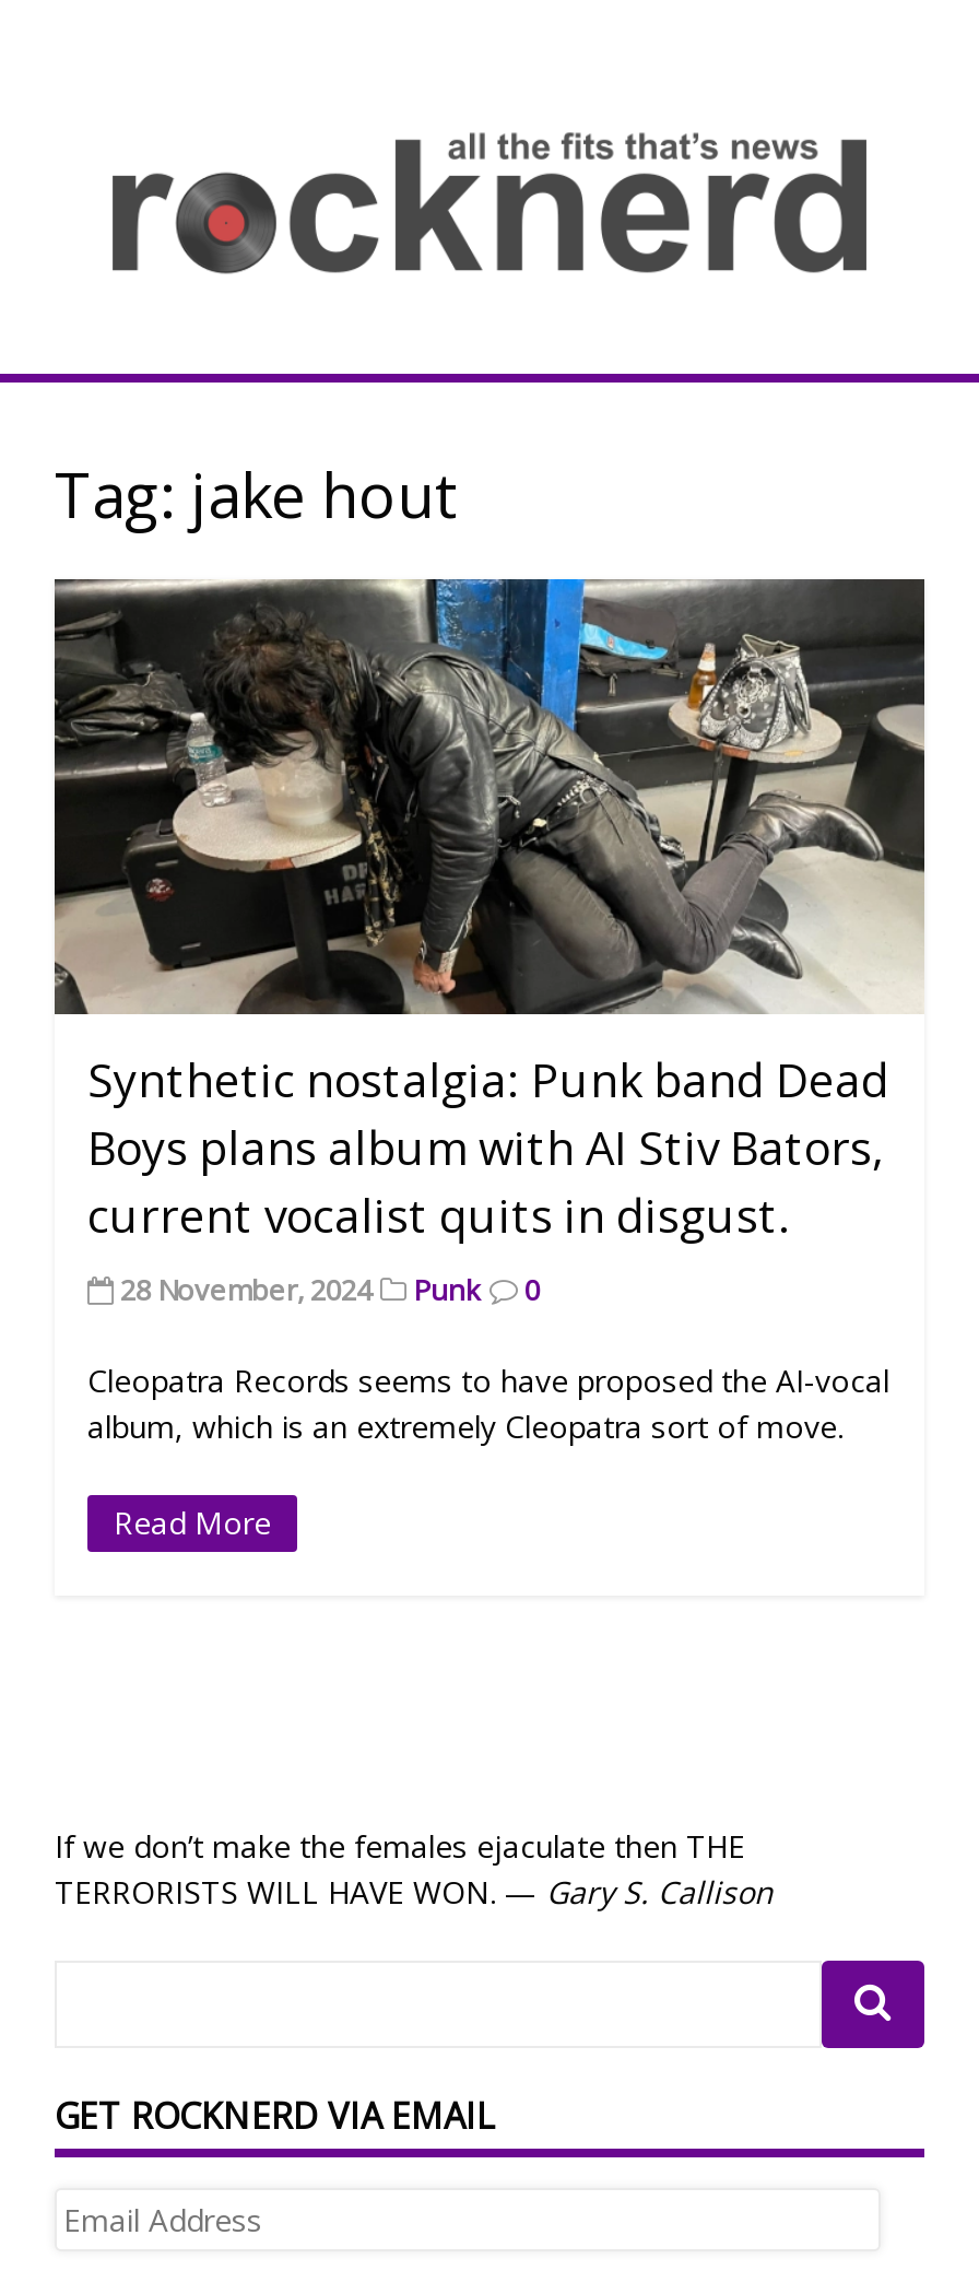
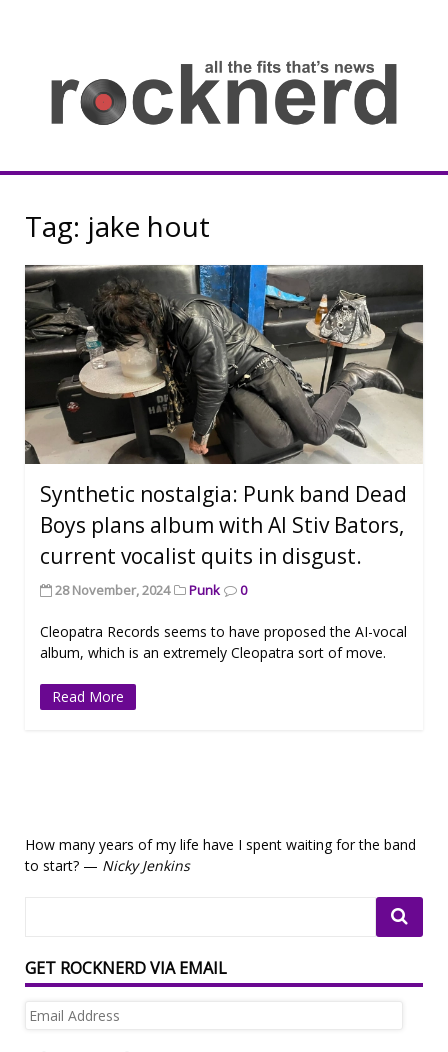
[55,1826,774,1913] If we don’t make the females ejaculate then THE | TERRORISTS WILL HAVE WON. — Gary S. Callison -> [25,835,416,875] How many years of my life have I spent waiting for the band | to start? — Nicky Jenkins

